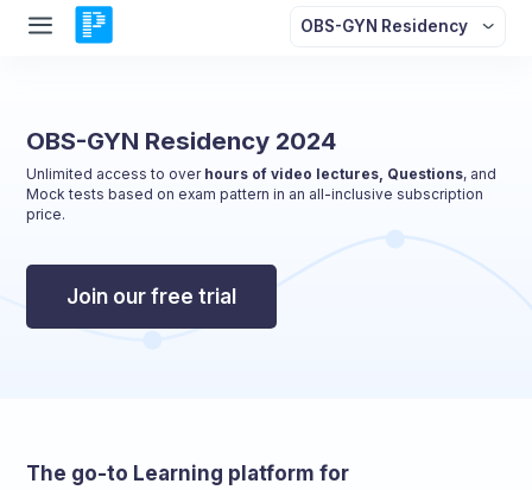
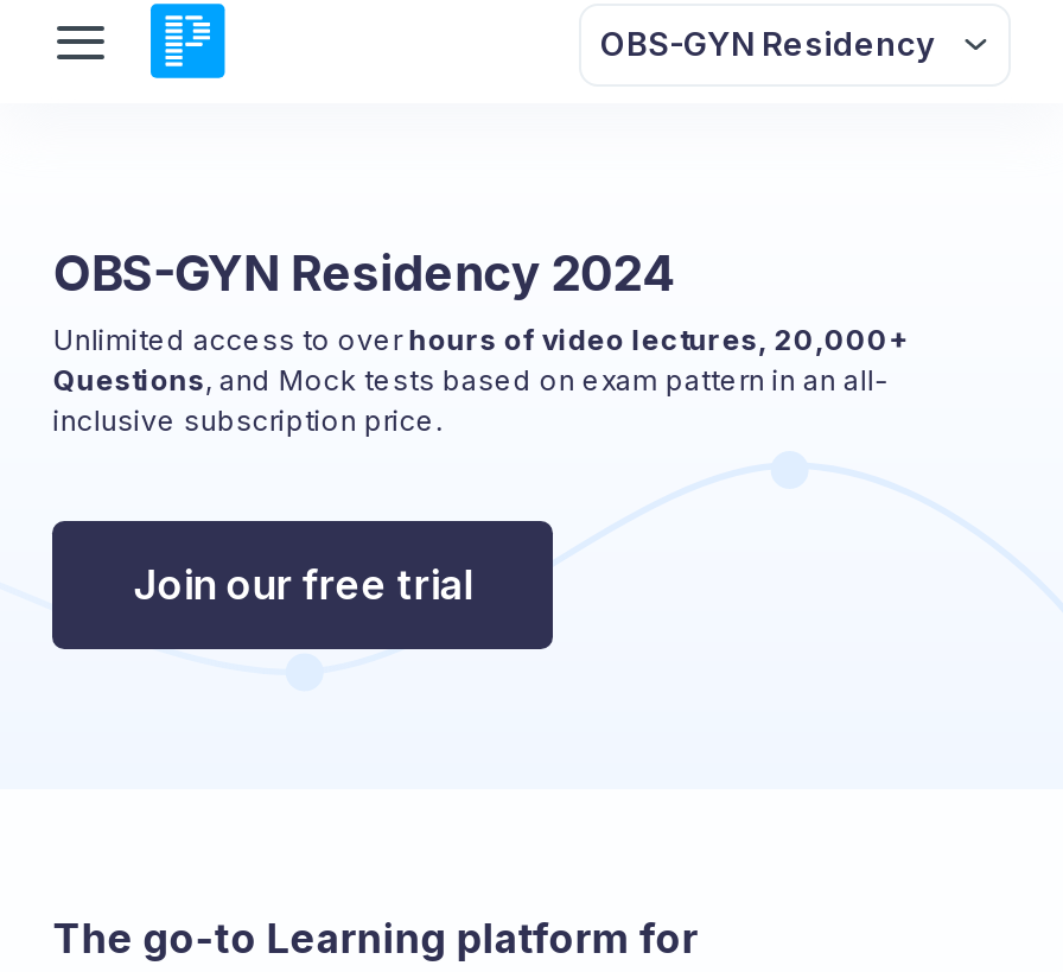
[27,165,497,223] Unlimited access to over hours of video lectures, Questions, and | Mock tests based on exam pattern in an all-inclusive subscription | price. -> [53,321,907,438] Unlimited access to over hours of video lectures, 20,000+ | Questions, and Mock tests based on exam pattern in an all- | inclusive subscription price.

